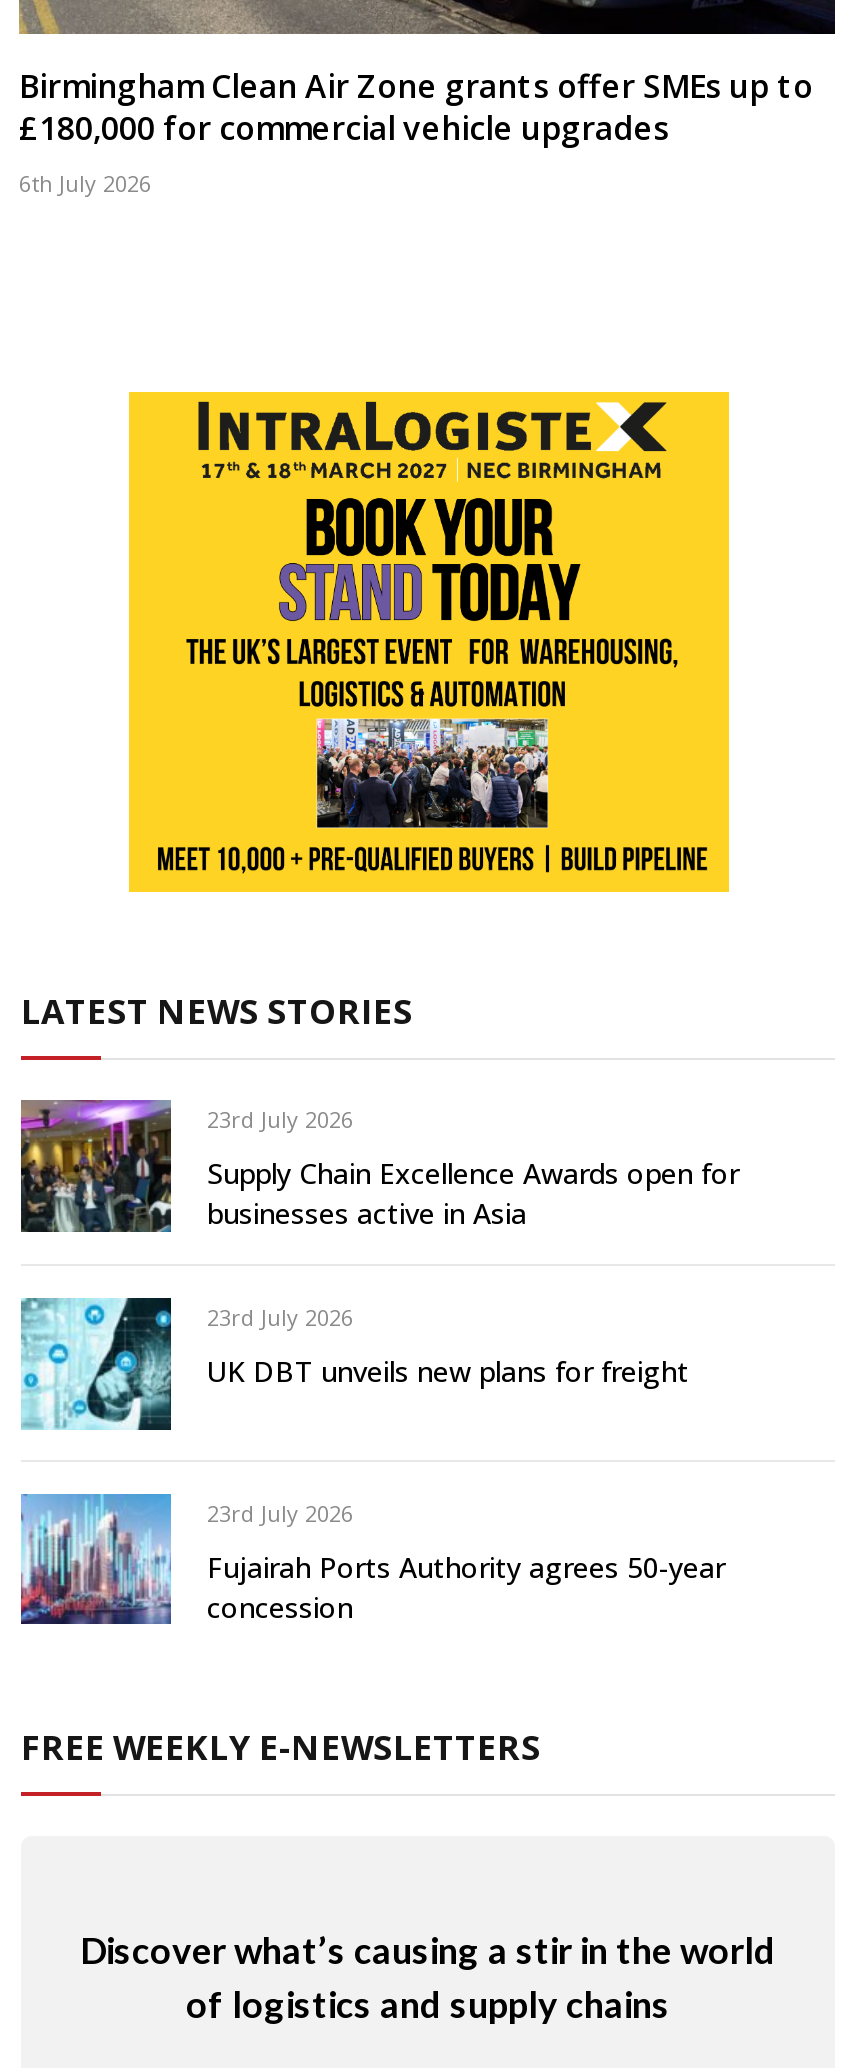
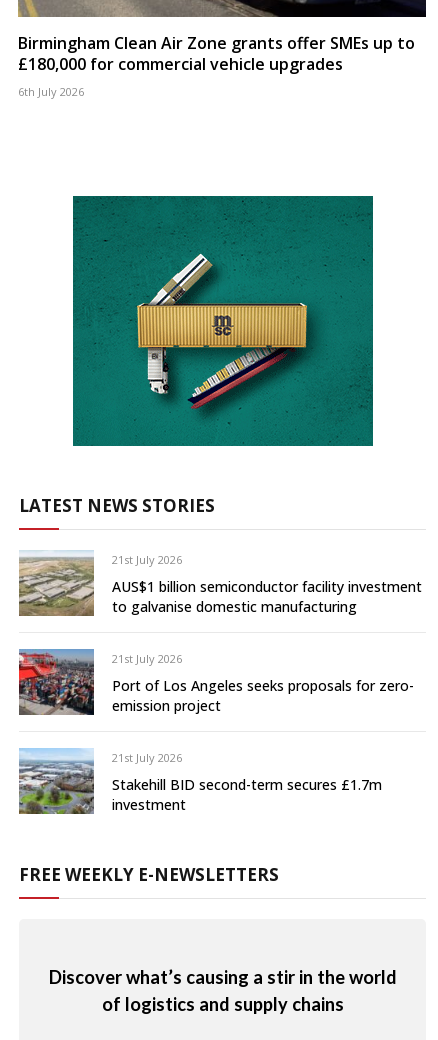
[127,390,731,894] [image] -> [72,195,374,447] [image]
[19,1098,353,1234] [image] | 23rd July 2026 -> [18,551,182,617] [image] | 21st July 2026
[207,1155,739,1233] Supply Chain Excellence Awards open for | businesses active in Asia -> [112,577,422,616] AUS$1 billion semiconductor facility investment | to galvanise domestic manufacturing
[19,1296,353,1430] [image] | 23rd July 2026 -> [18,649,182,716] [image] | 21st July 2026
[207,1353,689,1391] UK DBT unveils new plans for freight -> [112,676,414,715] Port of Los Angeles seeks proposals for zero- | emission project
[21,1492,353,1626] [image] | 23rd July 2026 -> [18,749,182,815] [image] | 21st July 2026
[207,1547,725,1625] Fujairah Ports Authority agrees 50-year | concession -> [112,775,382,814] Stakehill BID second-term secures £1.7m | investment

